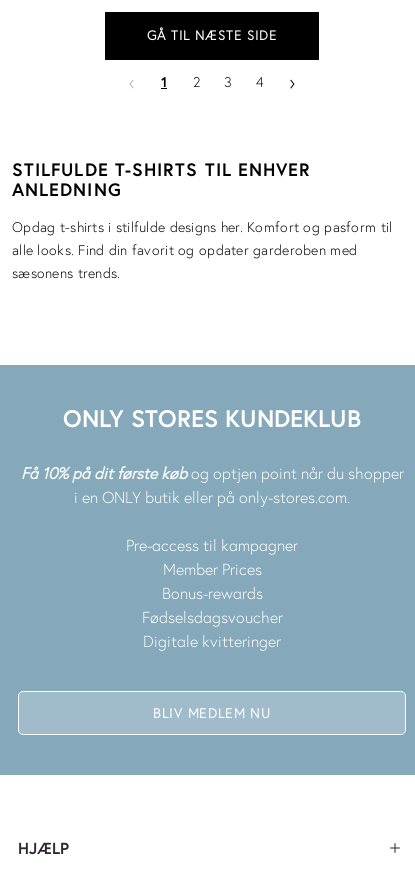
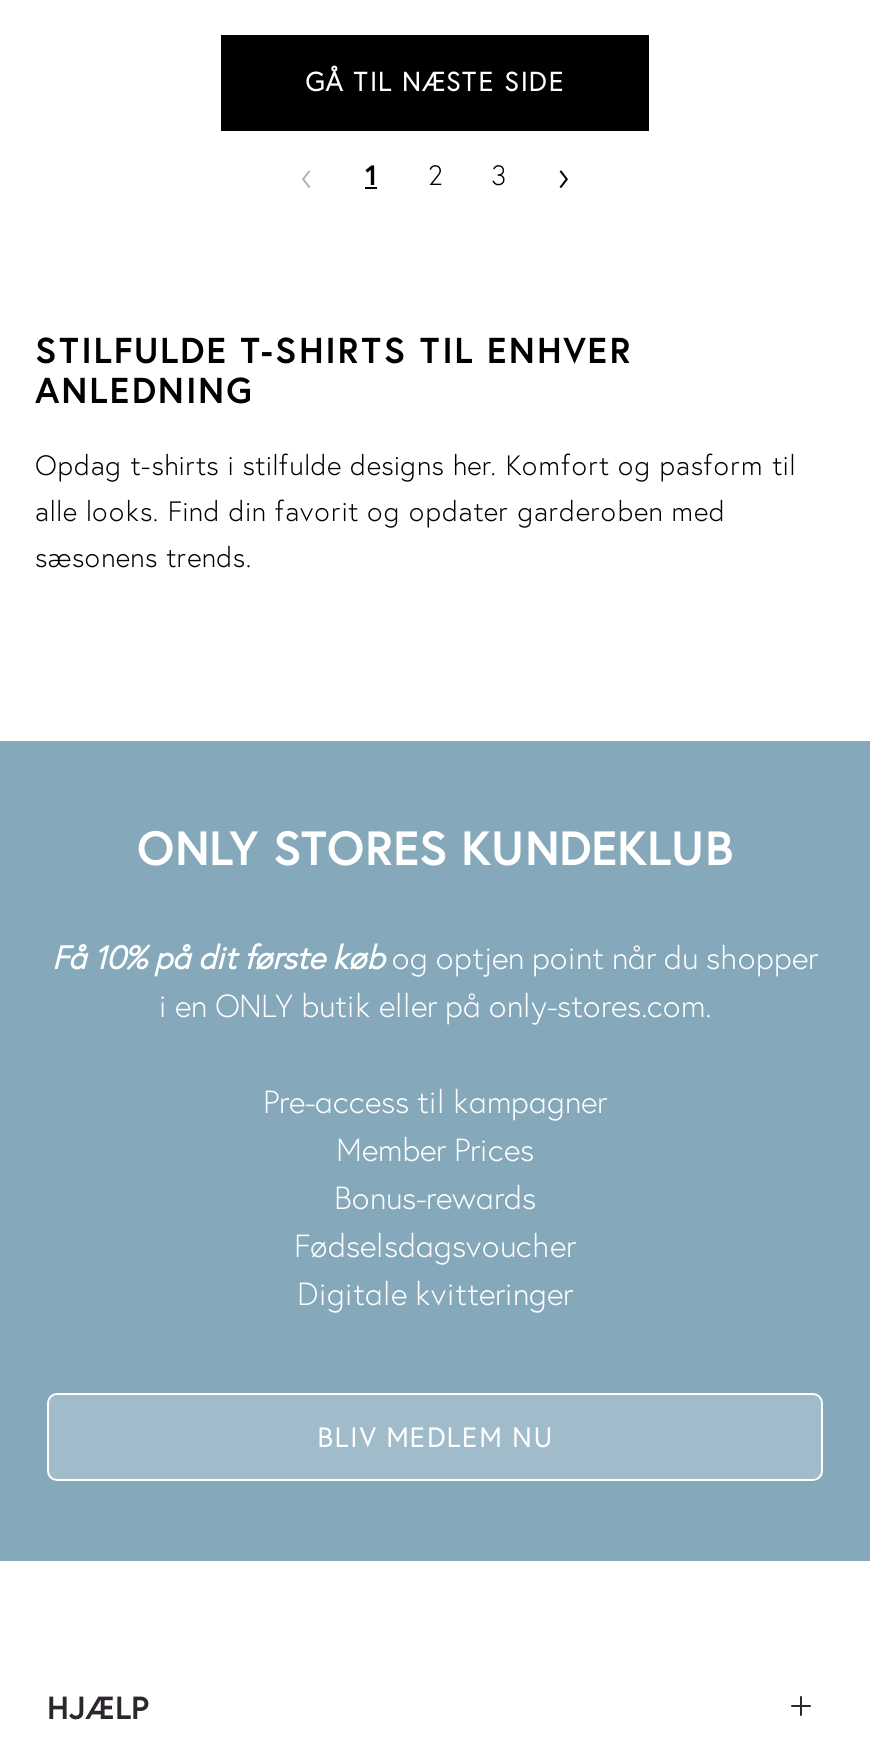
[256,73,264,91] 4 -> none

